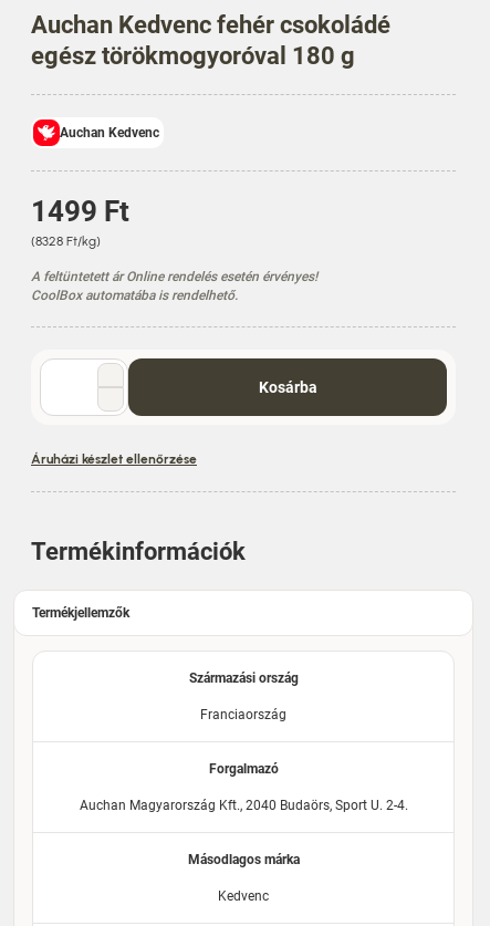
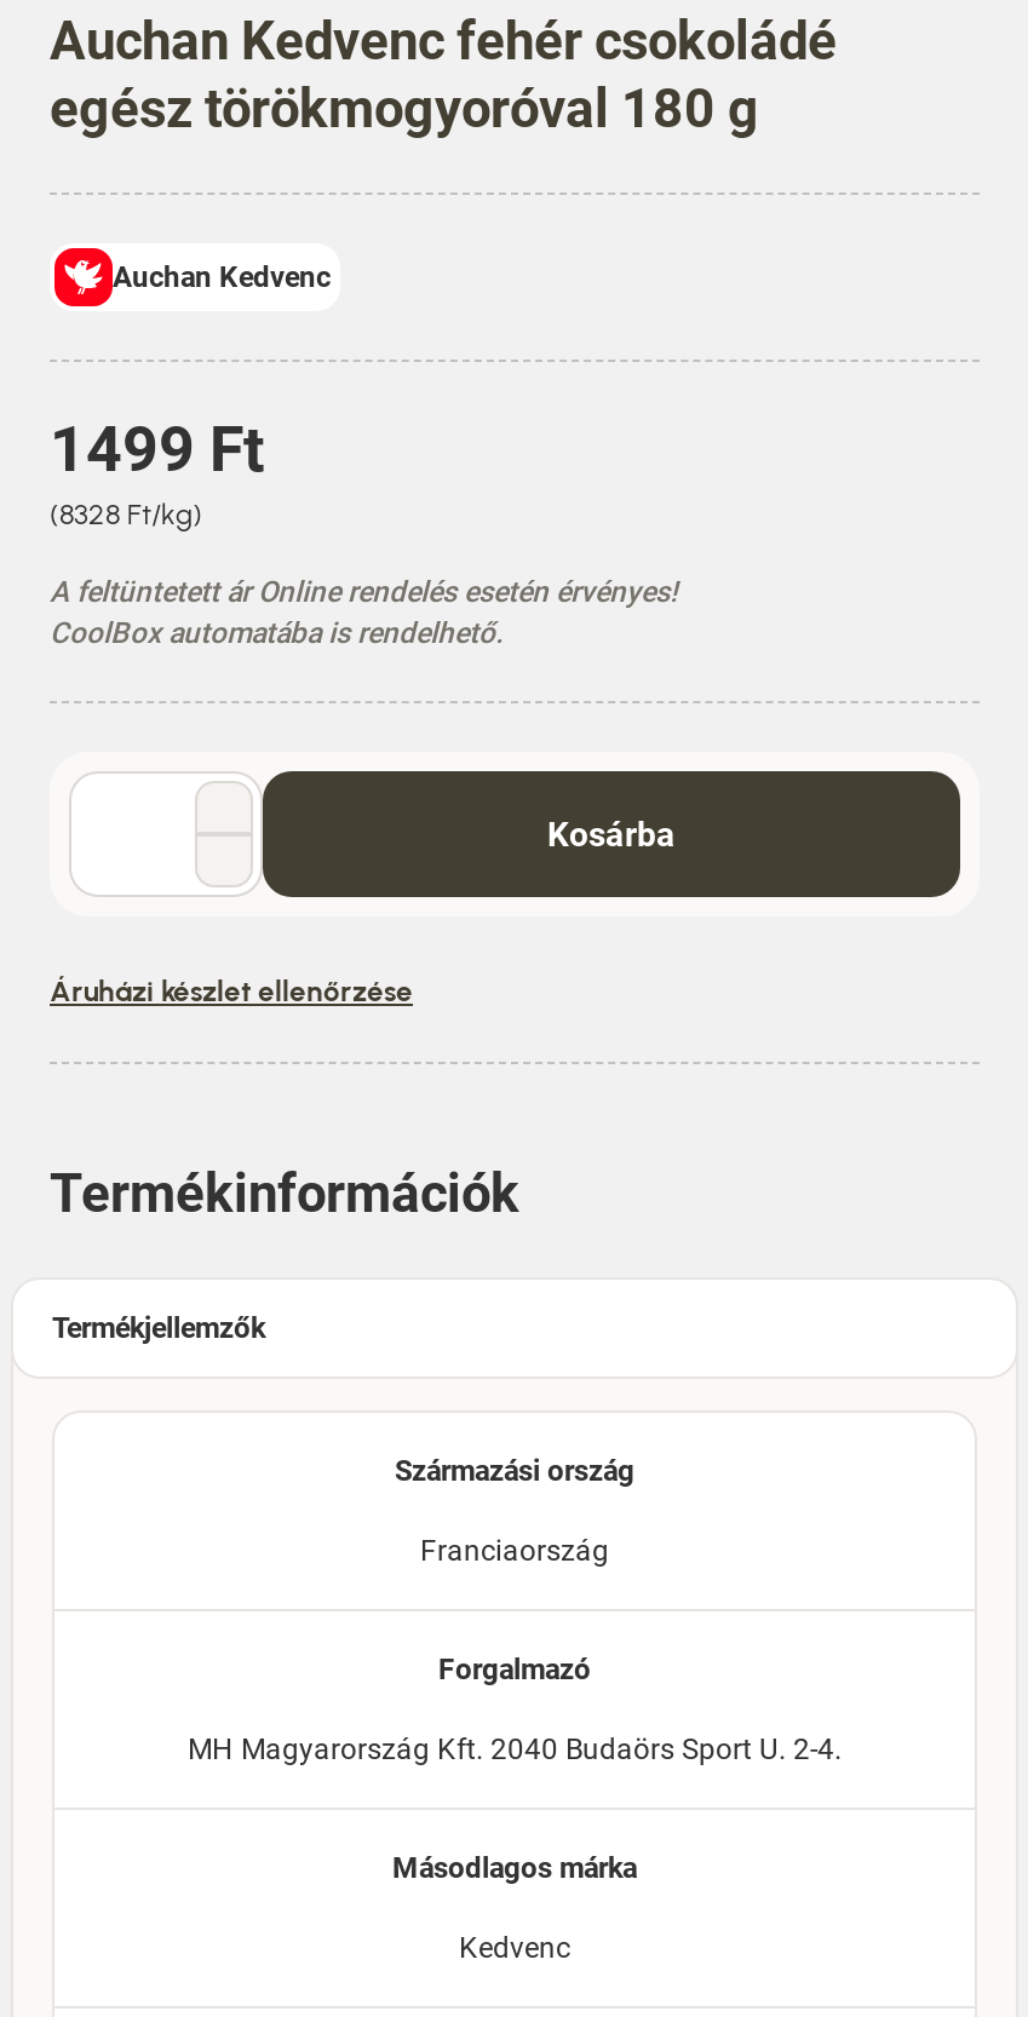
[79,797,408,813] Auchan Magyarország Kft., 2040 Budaörs, Sport U. 2-4. -> [188,1732,842,1765] MH Magyarország Kft. 2040 Budaörs Sport U. 2-4.

